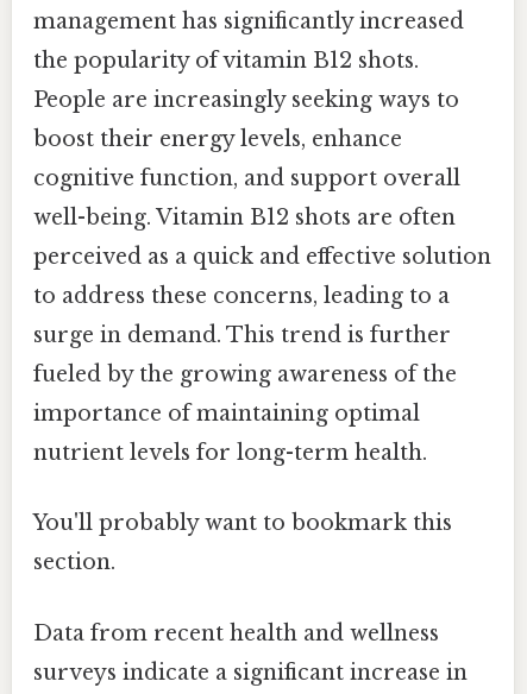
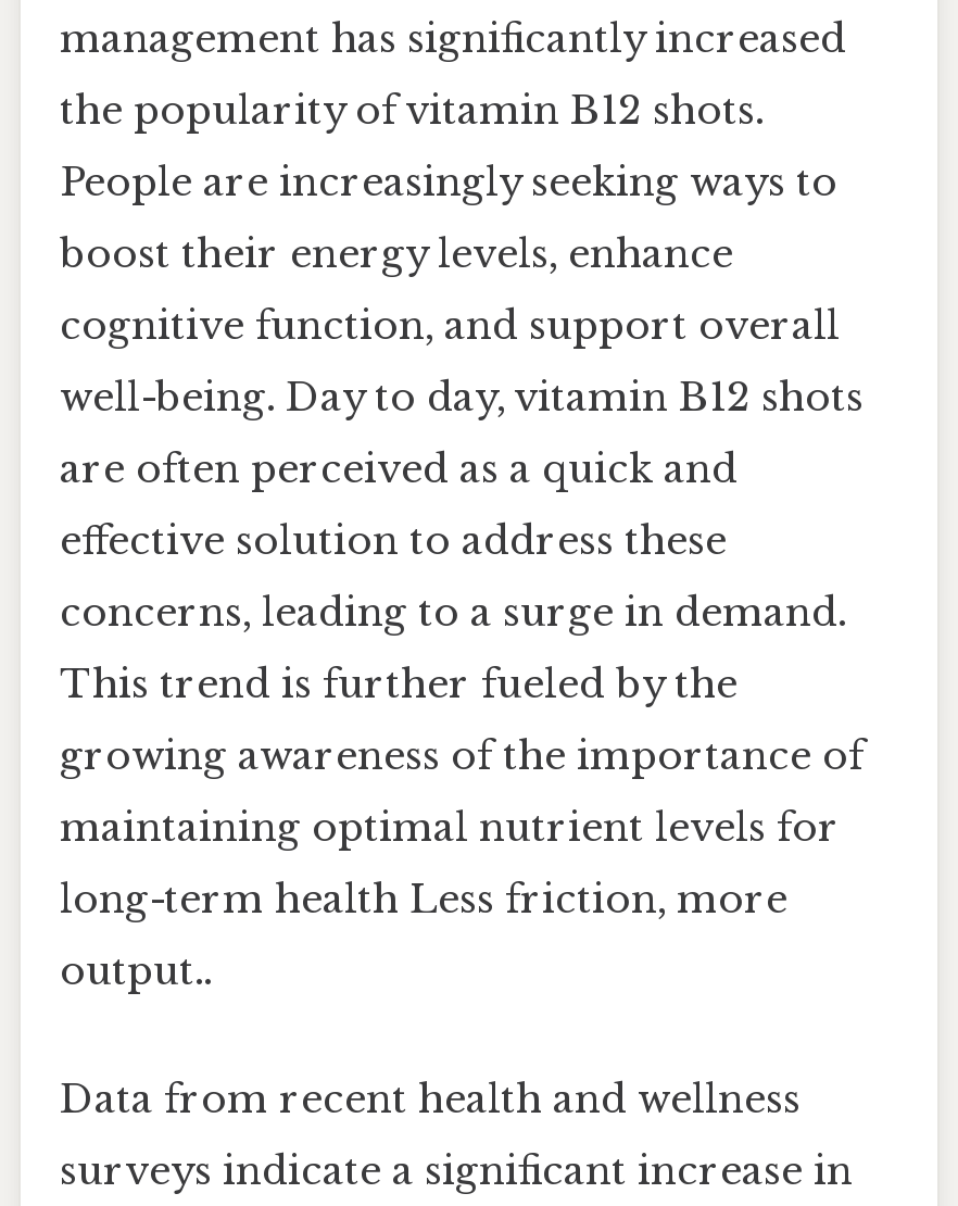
[33,205,456,231] well-being. Vitamin B12 shots are often -> [60,373,864,421] well-being. Day to day, vitamin B12 shots
[33,244,491,270] perceived as a quick and effective solution -> [60,445,738,493] are often perceived as a quick and
[33,283,450,309] to address these concerns, leading to a -> [60,517,727,564] effective solution to address these
[33,322,451,348] surge in demand. This trend is further -> [60,588,846,636] concerns, leading to a surge in demand.
[33,361,457,388] fueled by the growing awareness of the -> [60,660,738,708] This trend is further fueled by the
[33,401,420,427] importance of maintaining optimal -> [60,732,864,779] growing awareness of the importance of
[33,440,427,466] nutrient levels for long-term health. -> [60,803,840,851] maintaining optimal nutrient levels for
[33,510,452,537] You'll probably want to bookmark this -> [60,875,787,923] long-term health Less friction, more
[33,550,115,576] section. -> [60,947,212,995] output..

